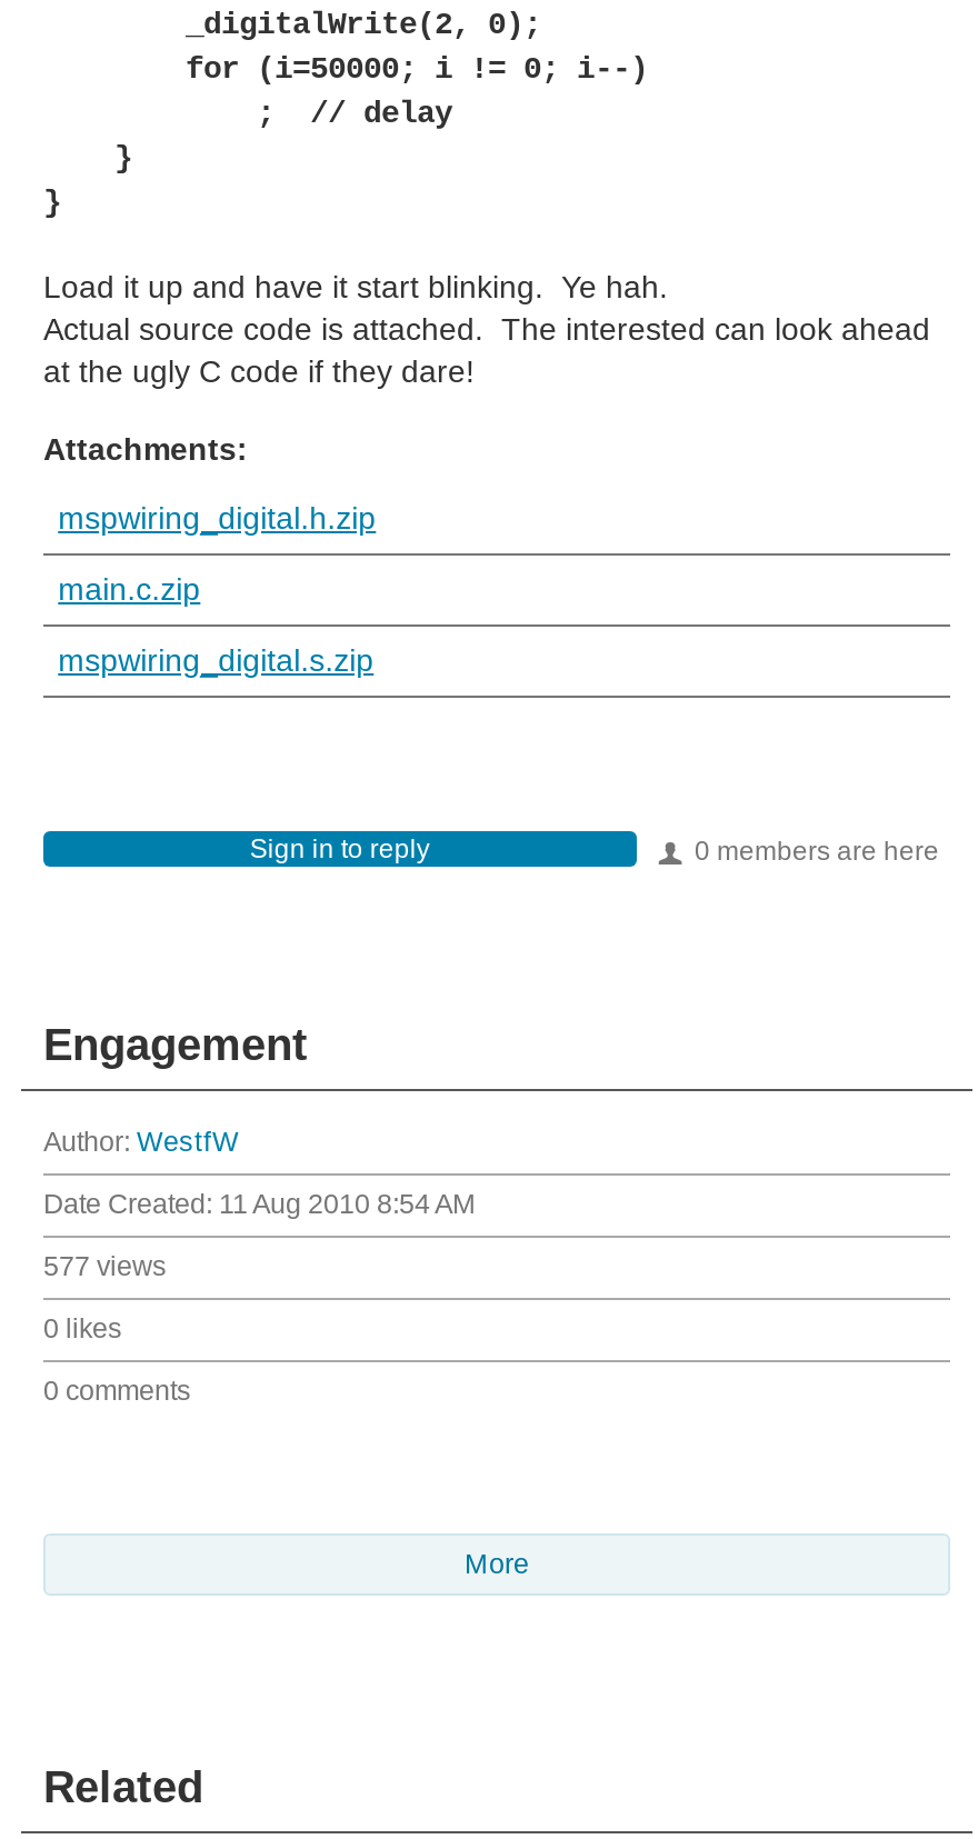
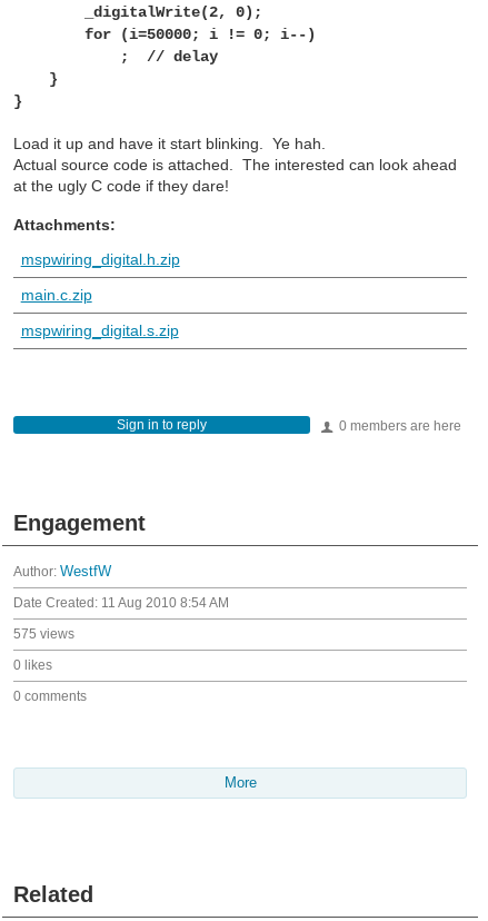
[43,1251,166,1282] 577 views -> [13,626,74,642] 575 views

